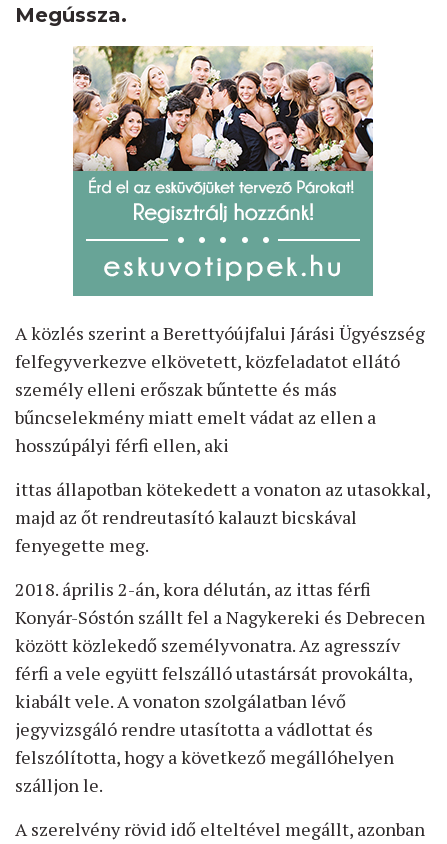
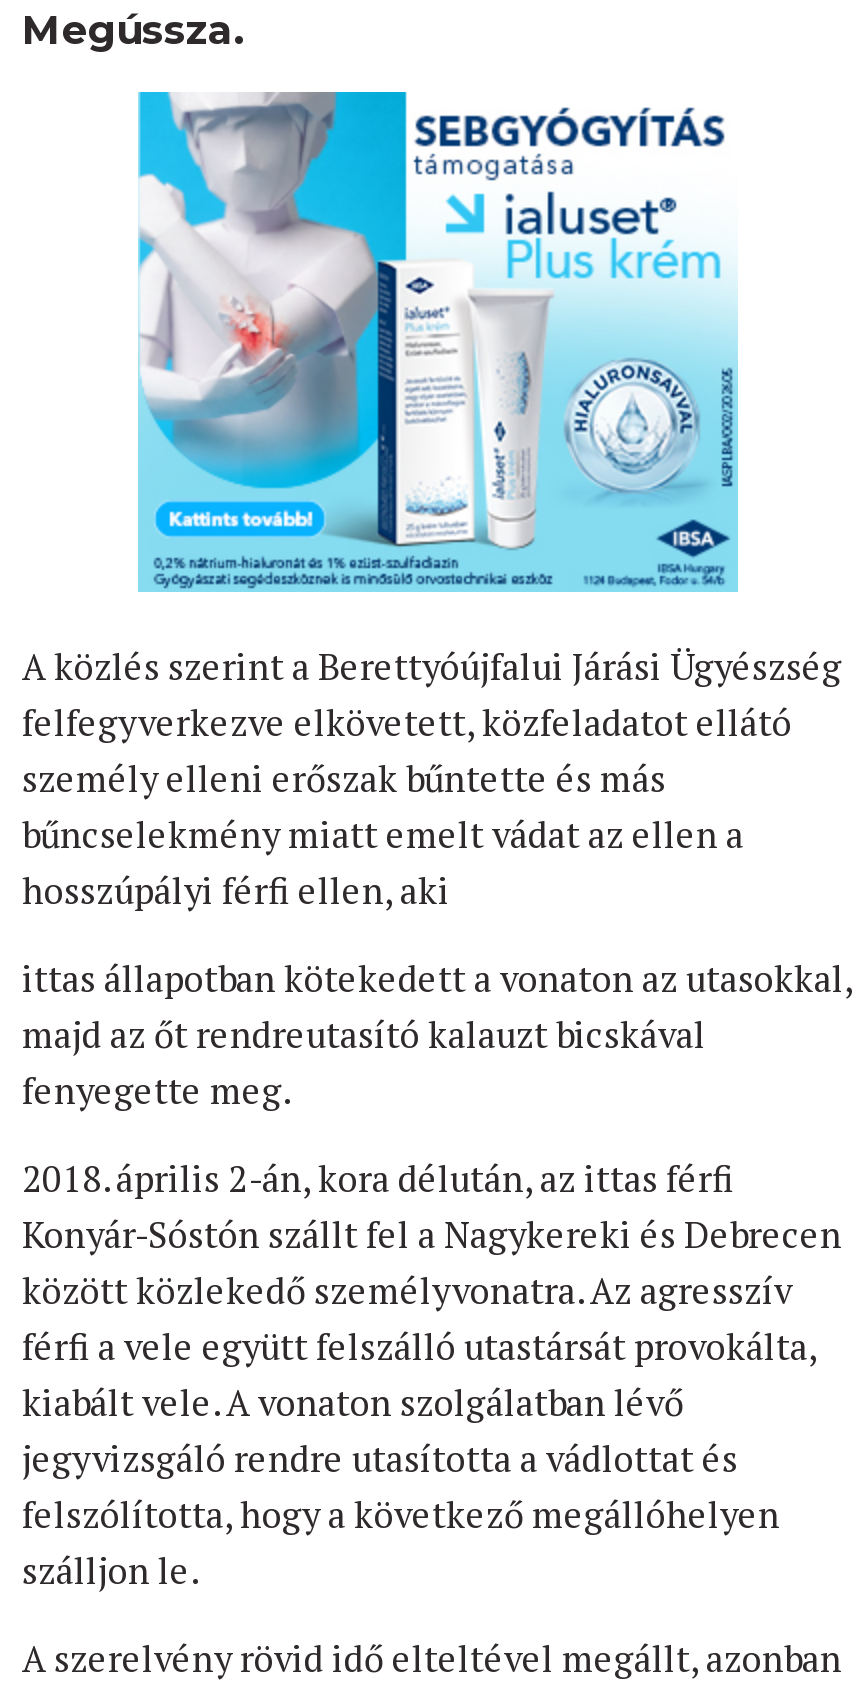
[72,45,374,296] [image] -> [136,90,740,592] [image]

